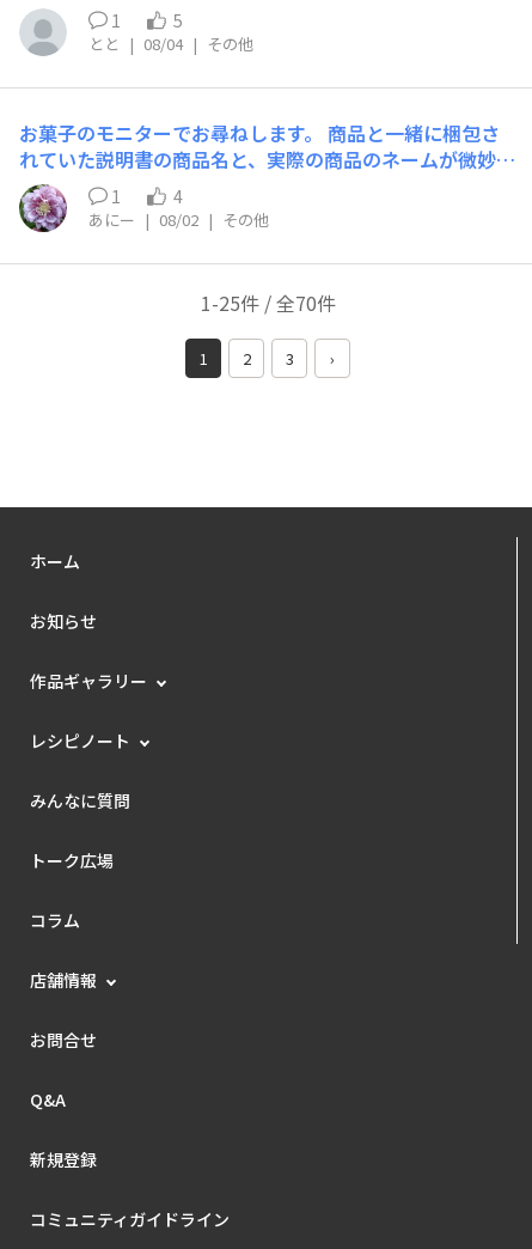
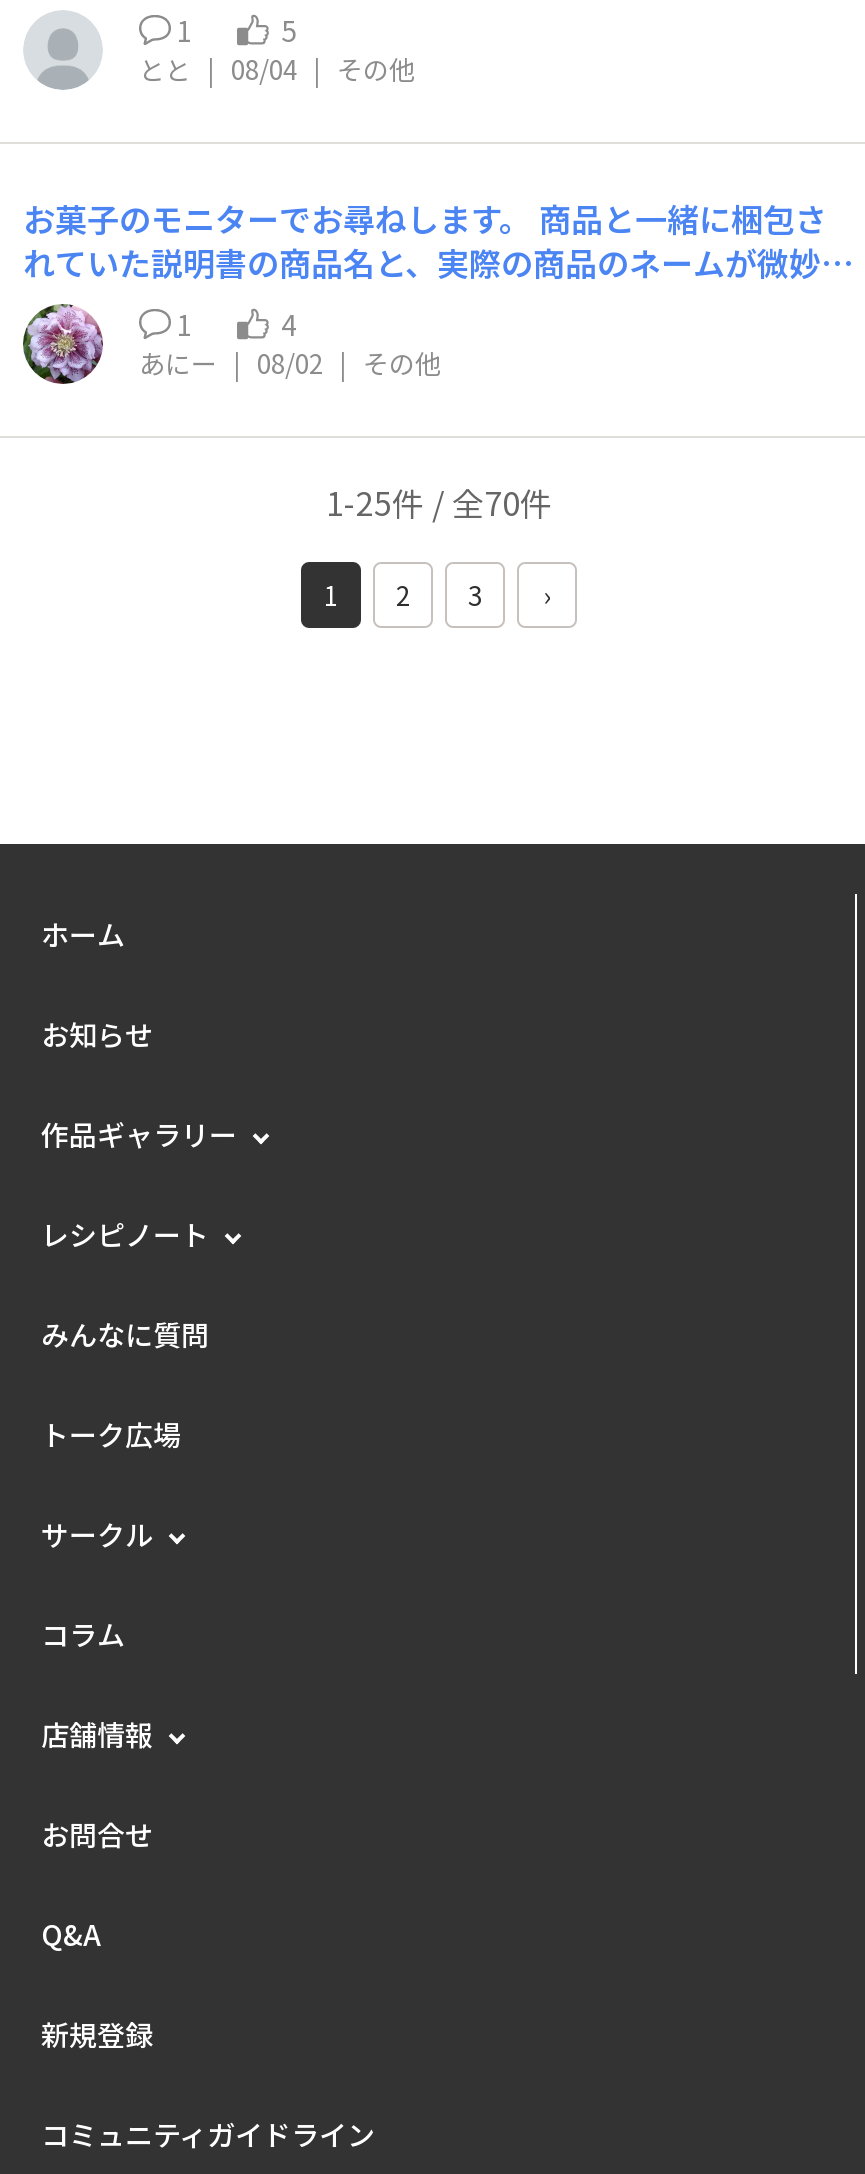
none -> [41,1514,153,1554] サークル

